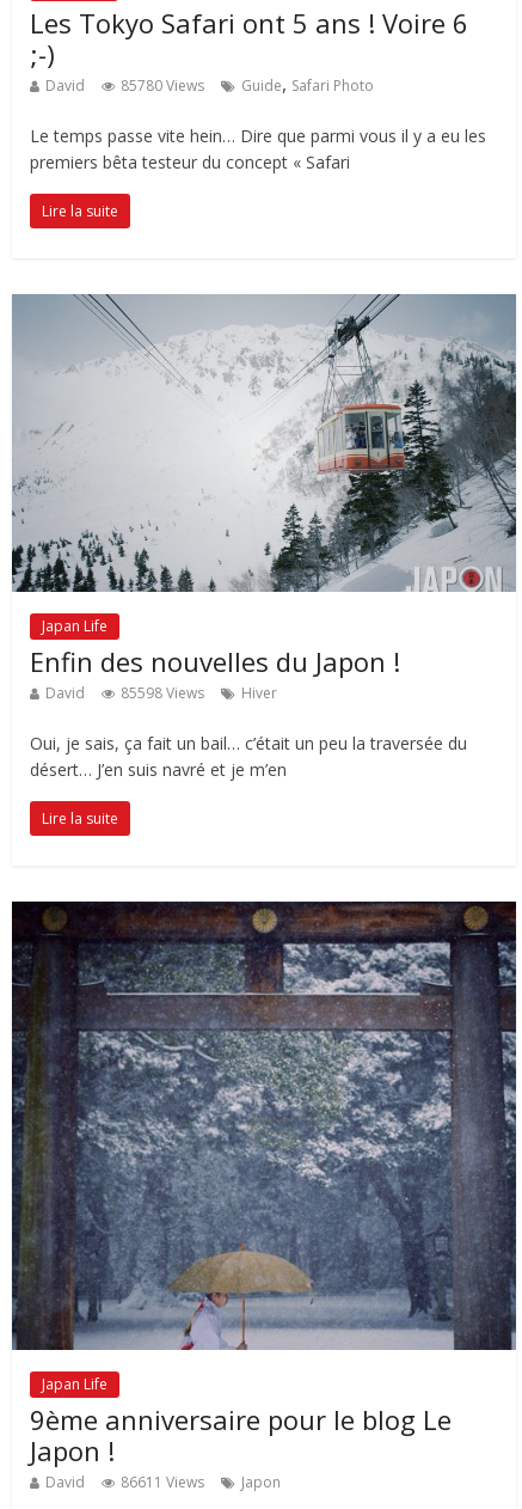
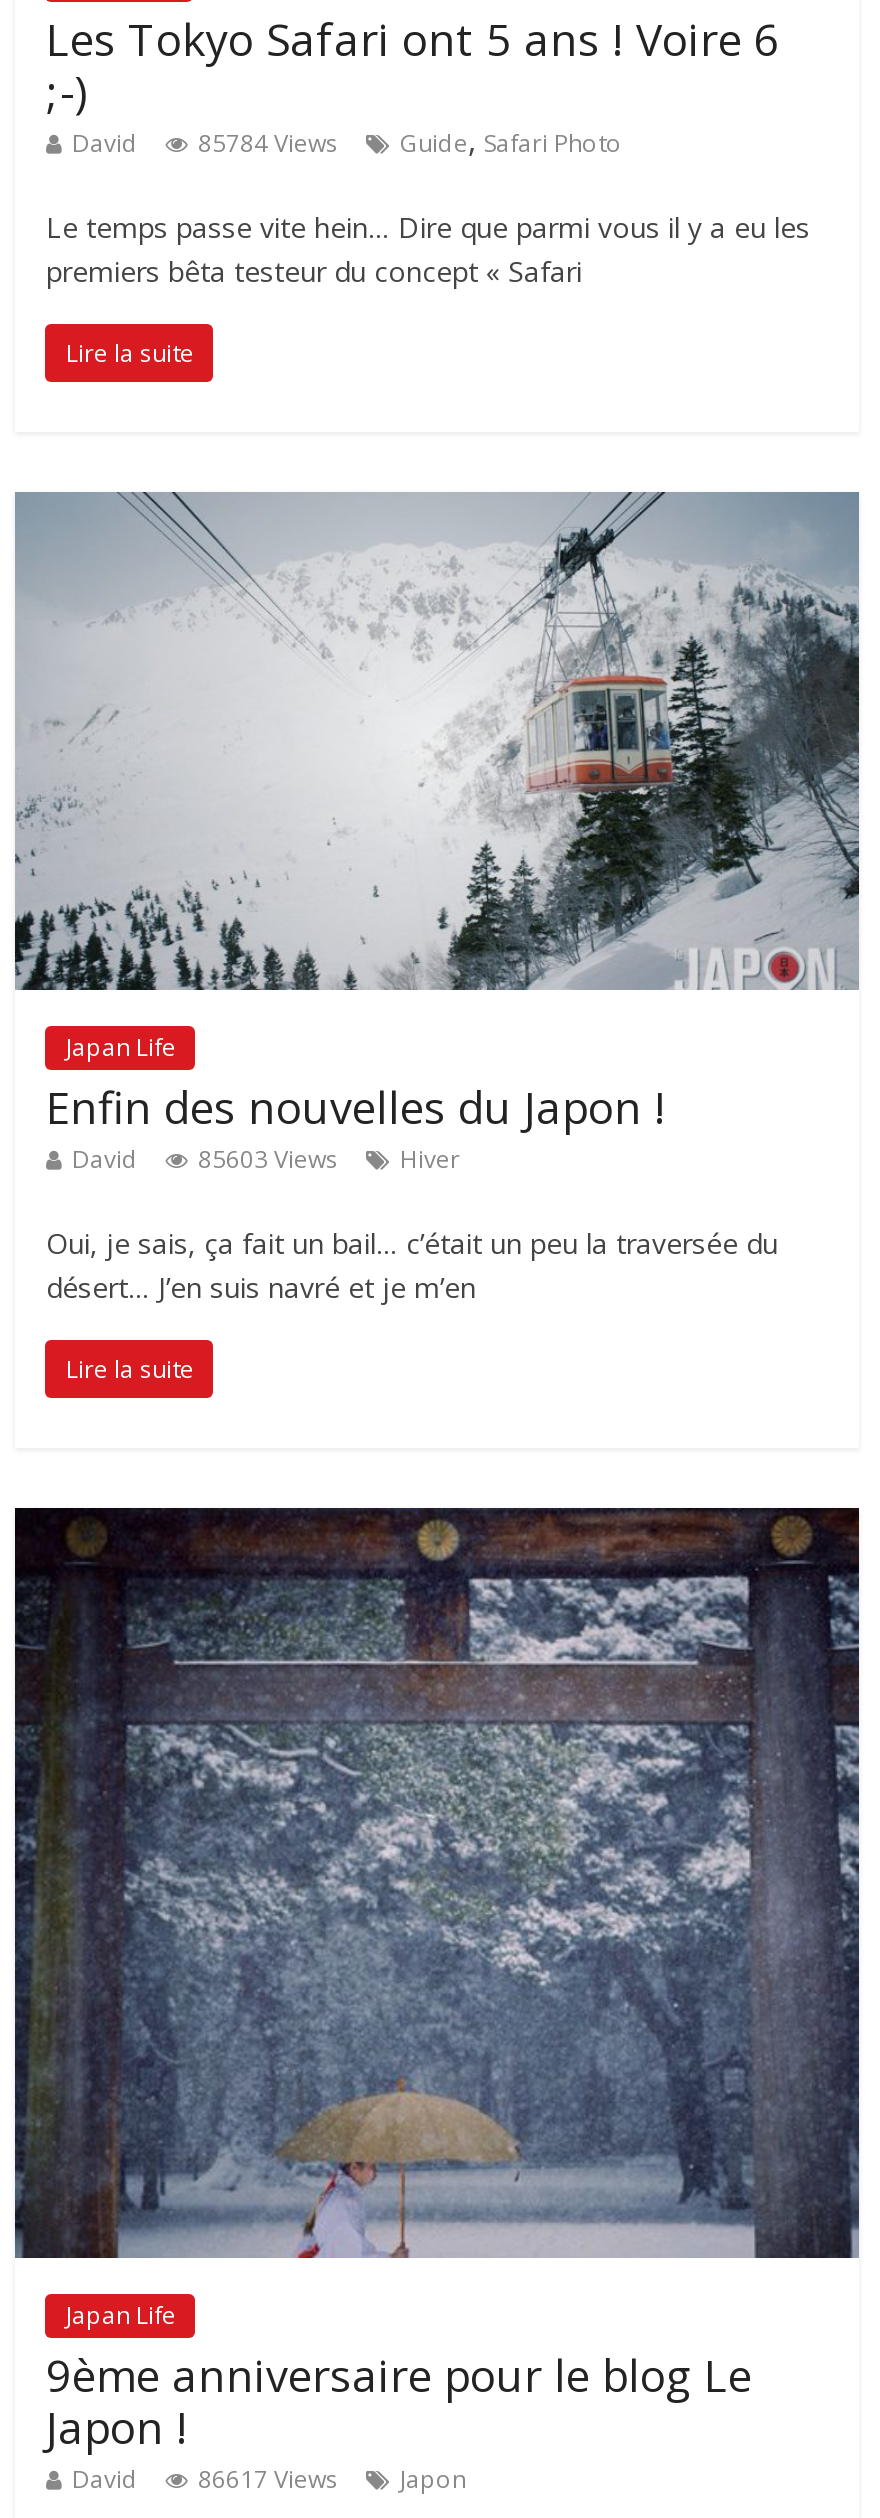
[46,70,374,97] David 85780 Views Guide, Safari Photo -> [72,118,622,162] David 85784 Views Guide, Safari Photo
[46,683,278,703] David 85598 Views Hiver -> [72,1143,460,1177] David 85603 Views Hiver
[46,1472,281,1492] David 86611 Views Japon -> [72,2462,466,2496] David 86617 Views Japon

